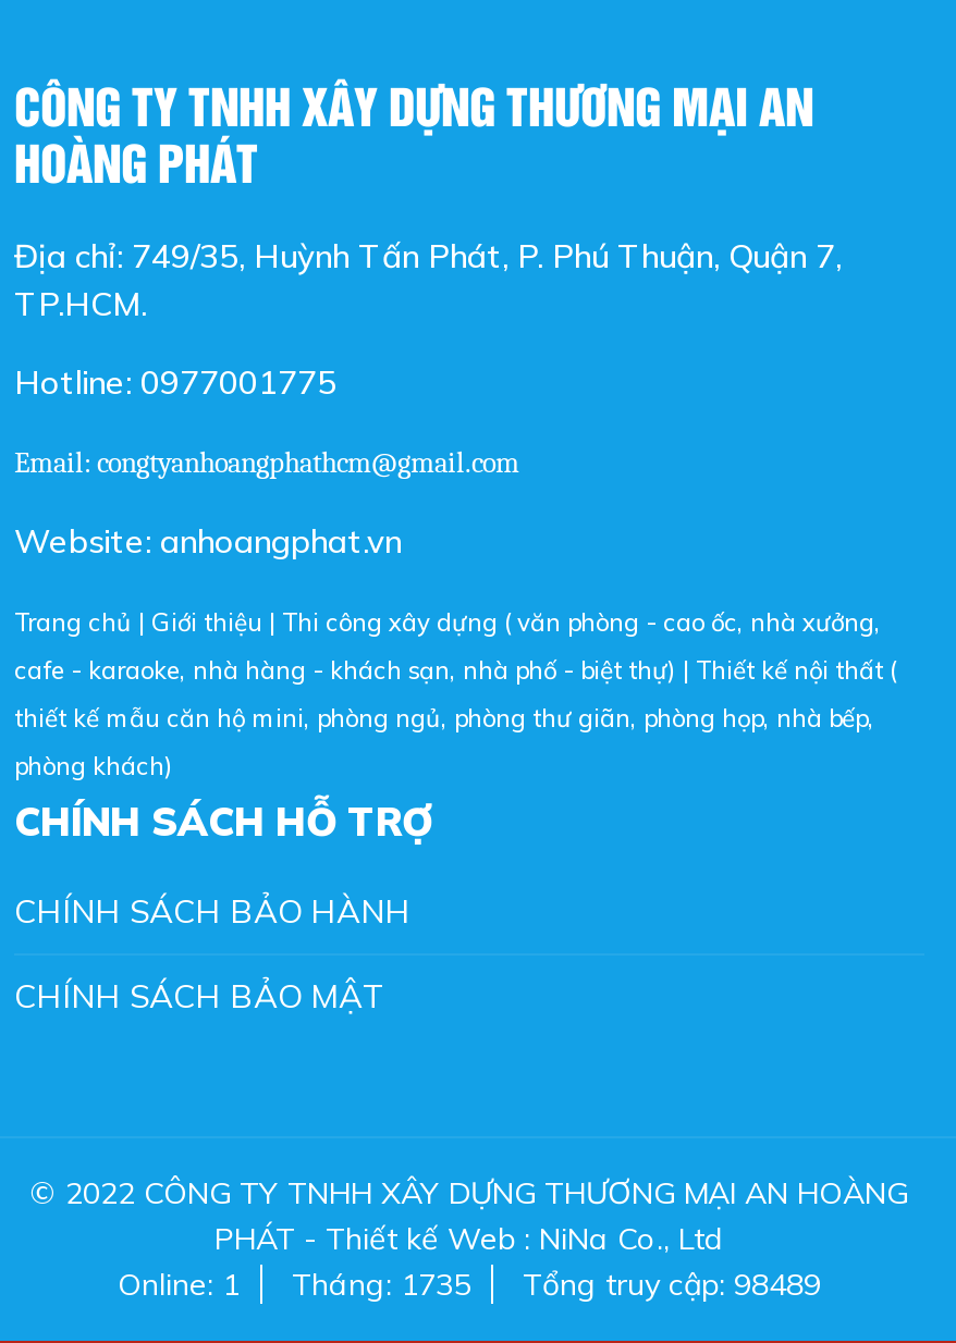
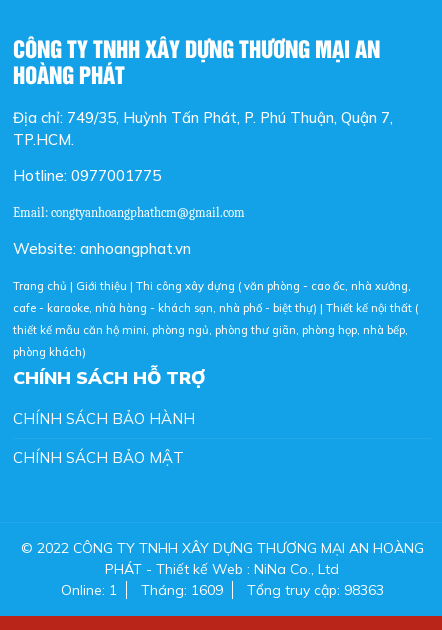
[292,1264,470,1303] Tháng: 1735 -> [140,581,222,599] Tháng: 1609
[523,1264,821,1303] Tổng truy cập: 98489 -> [246,581,383,599] Tổng truy cập: 98363

